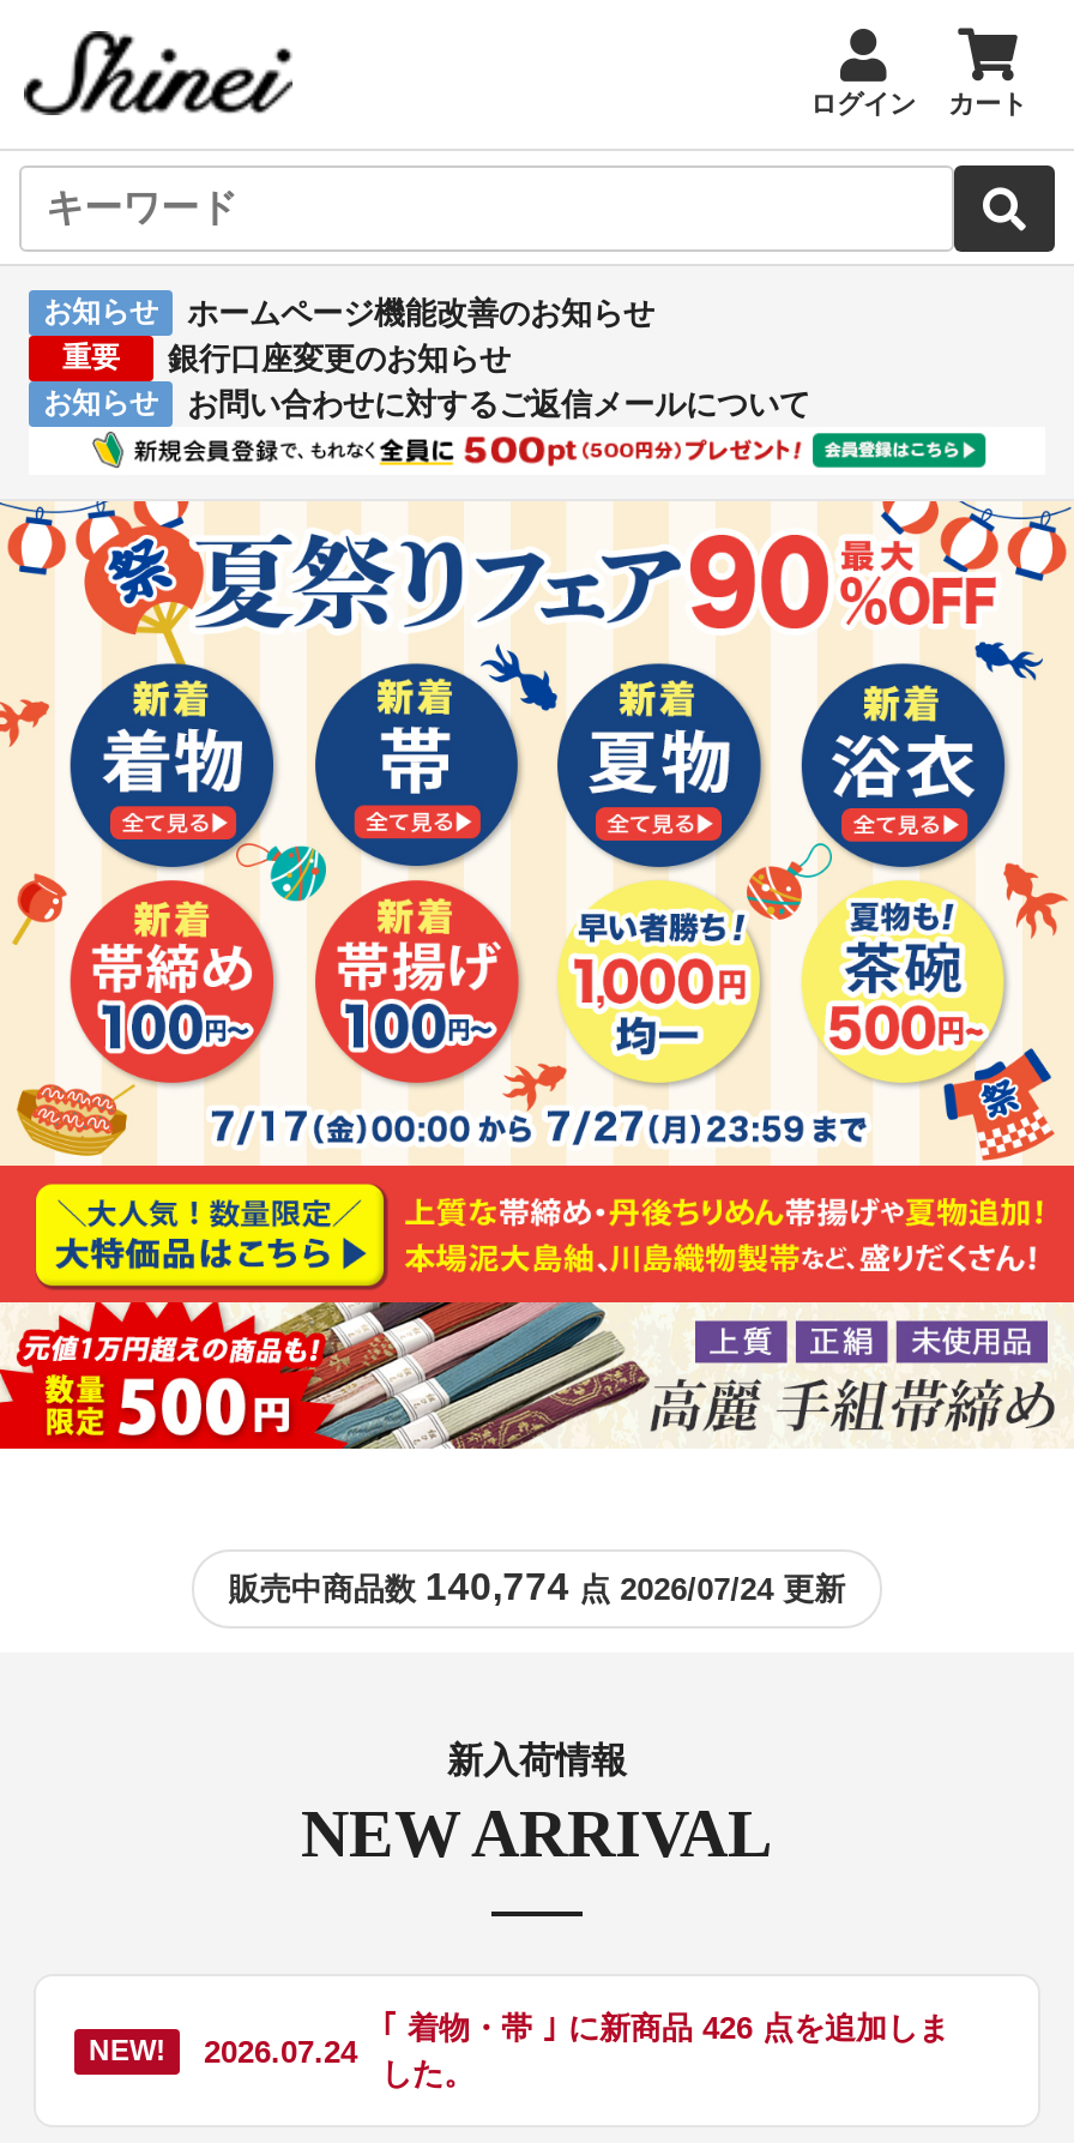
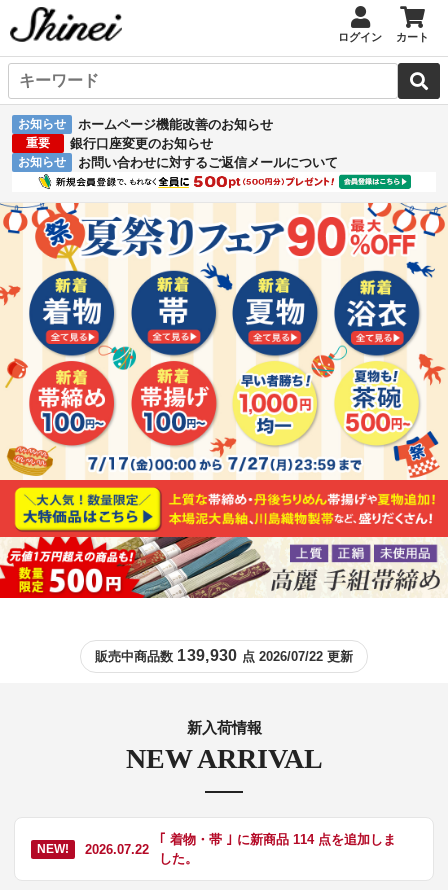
[229,1567,845,1608] 販売中商品数140,774点 2026/07/24 更新 -> [95,647,353,664] 販売中商品数139,930点 2026/07/22 更新
[381,2011,949,2047] ｢ 着物・帯 ｣ に新商品 426 点を追加しま -> [159,832,396,847] ｢ 着物・帯 ｣ に新商品 114 点を追加しま
[89,2033,357,2069] NEW! 2026.07.24 -> [37,842,149,857] NEW! 2026.07.22

